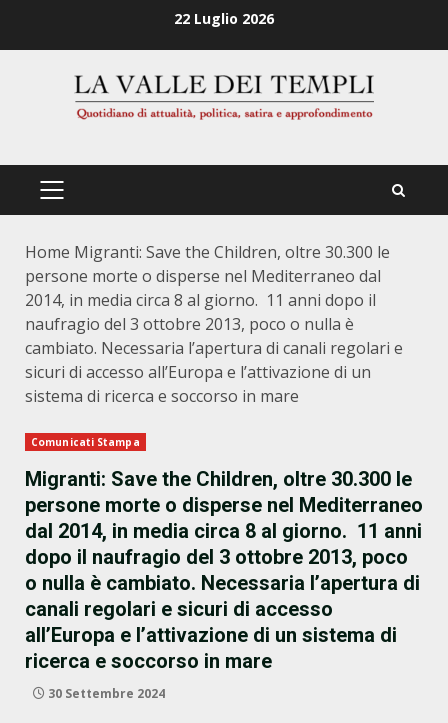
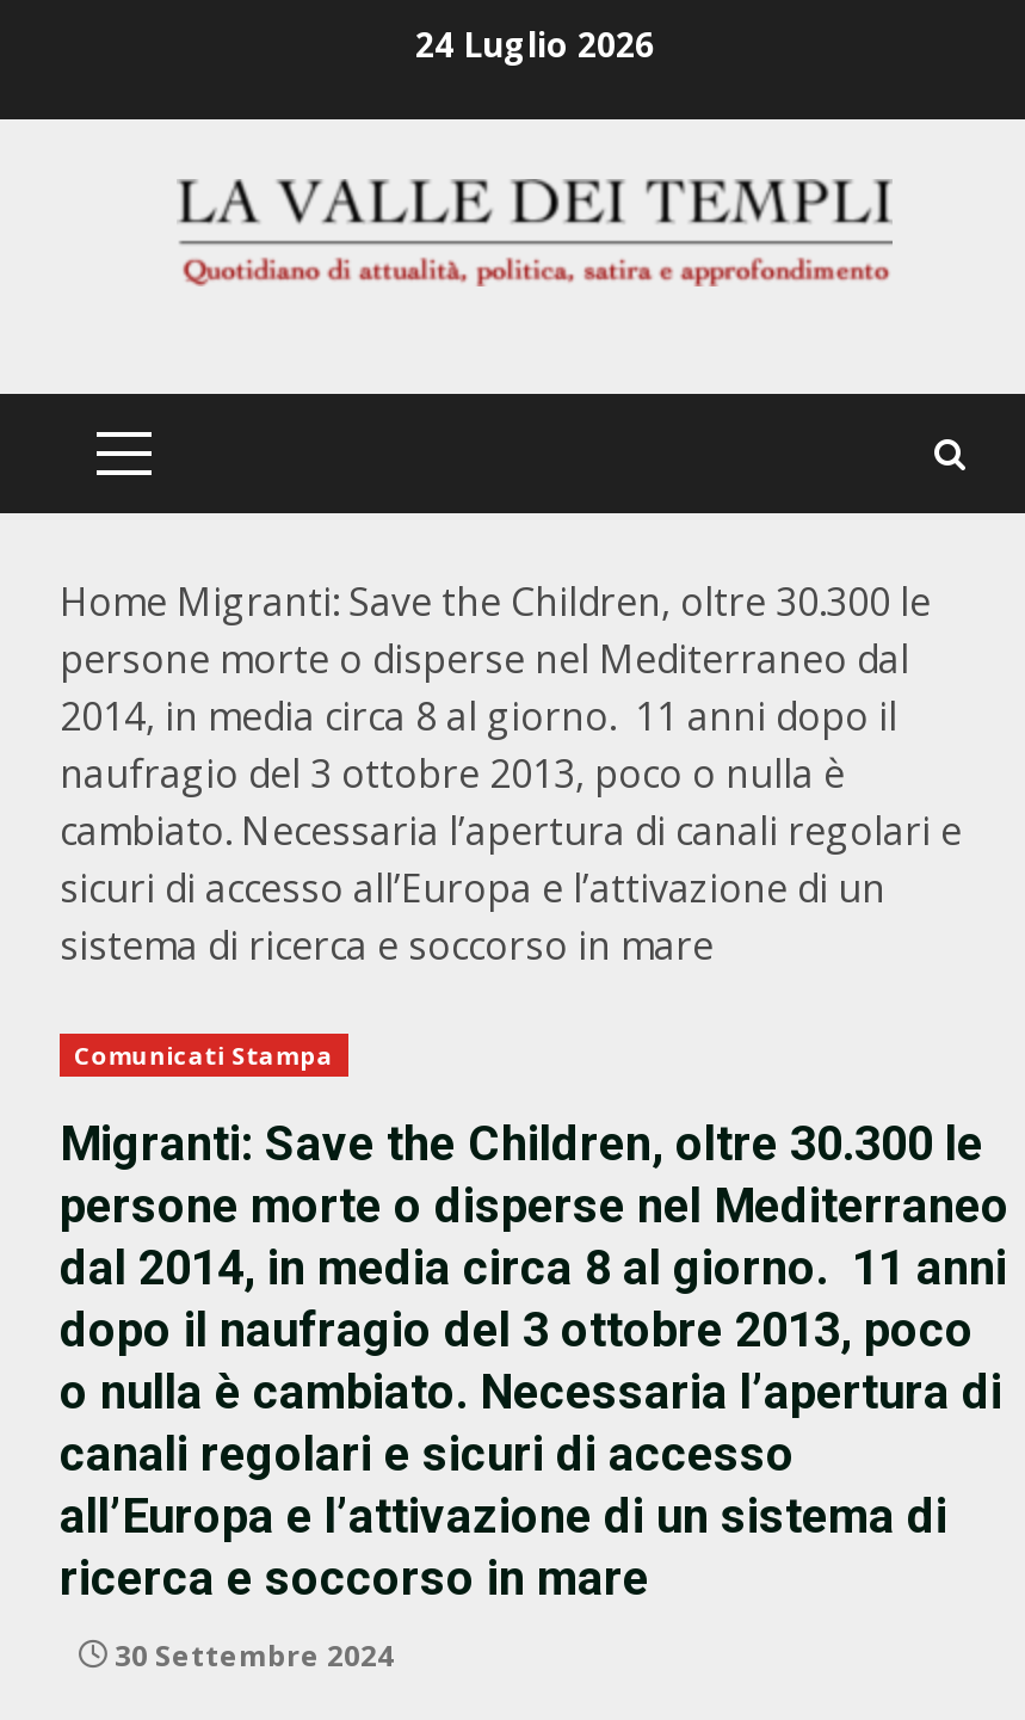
[174,8,274,27] 22 Luglio 2026 -> [415,20,654,66] 24 Luglio 2026

